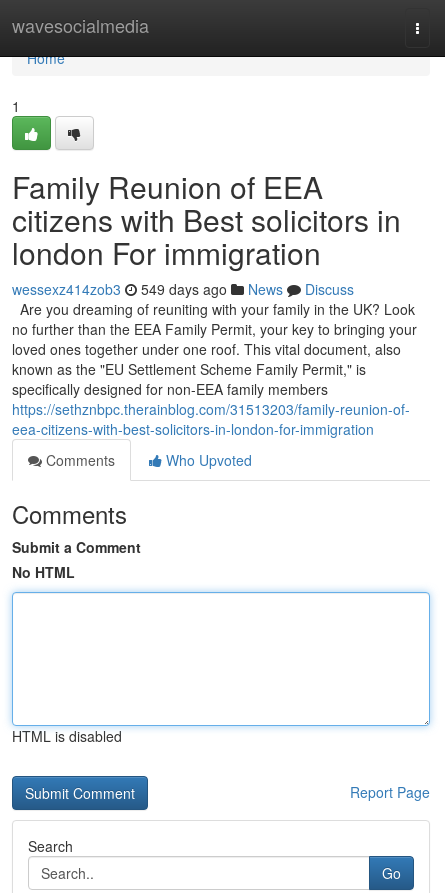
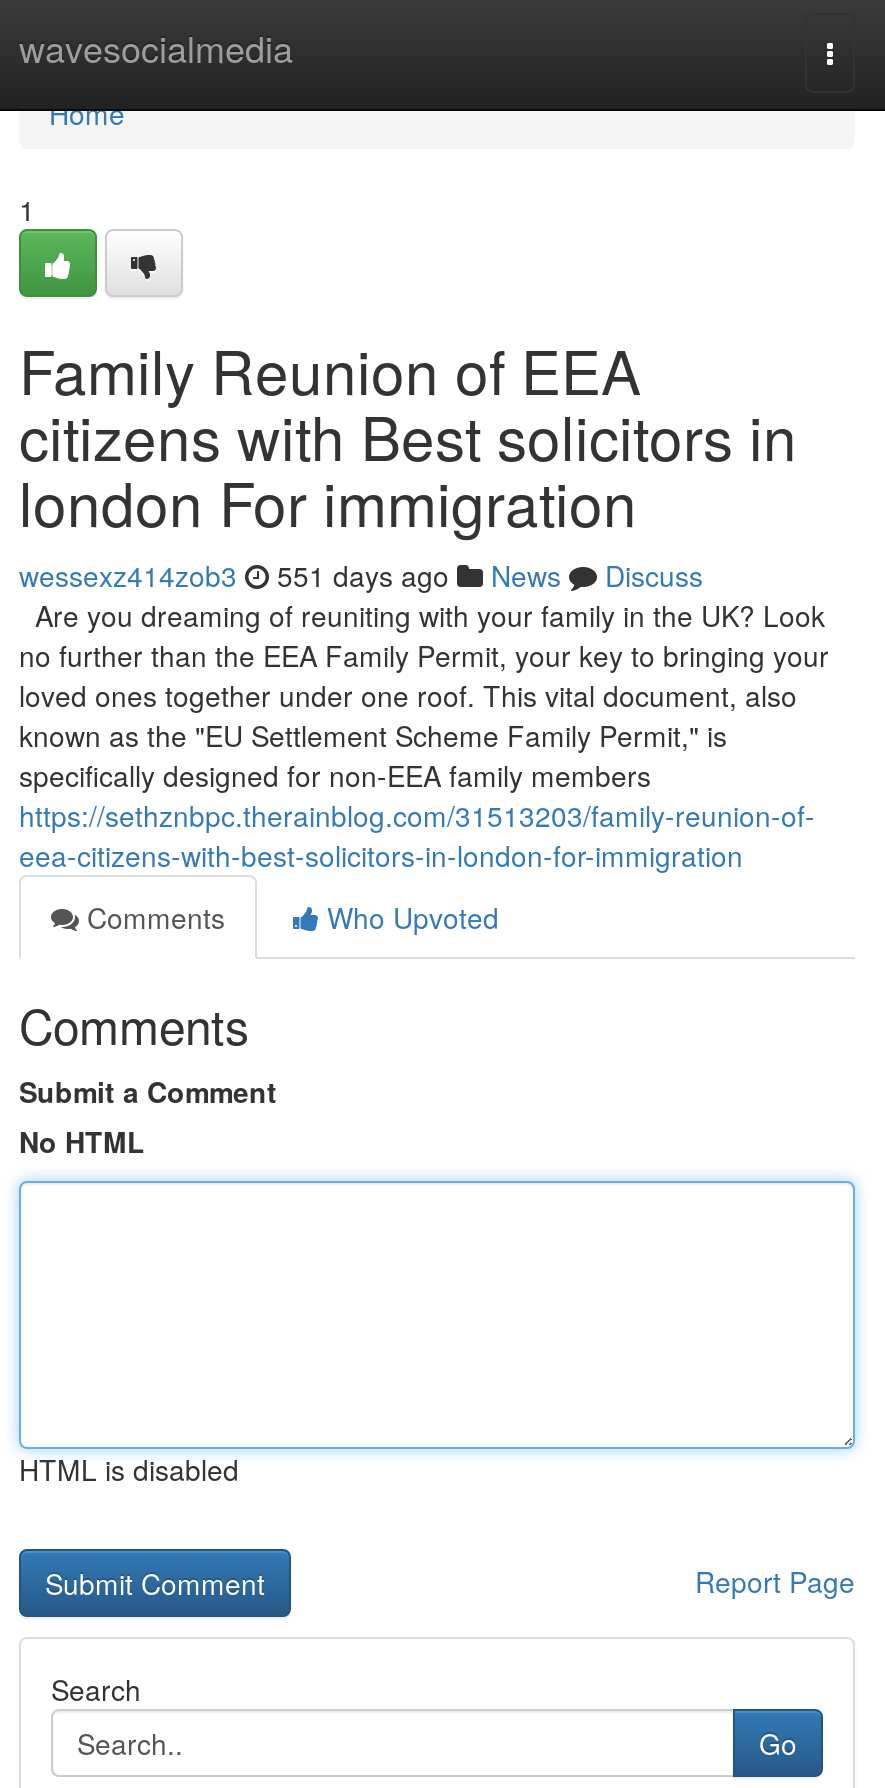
[12,279,354,299] wessexz414zob3 549 days ago News Discuss -> [19,555,703,595] wessexz414zob3 551 days ago News Discuss

